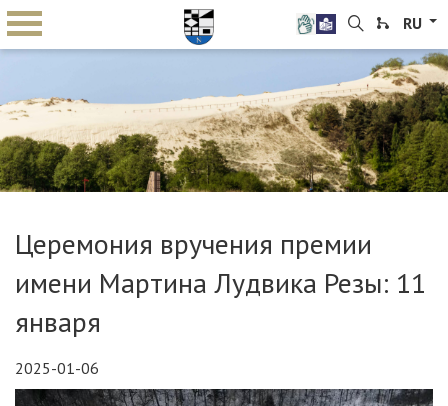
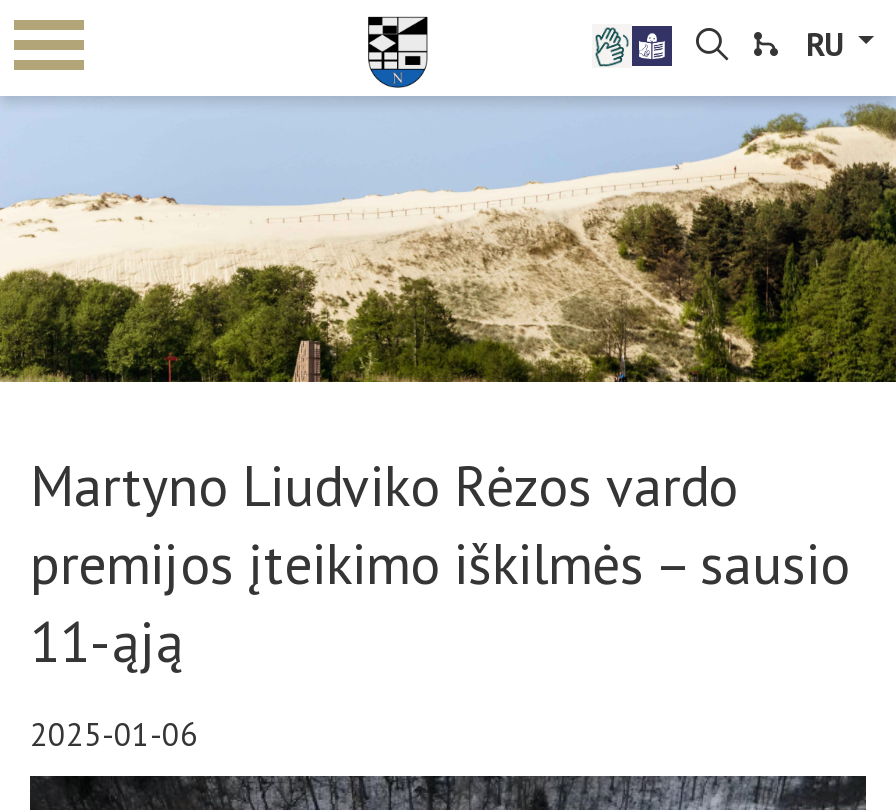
[15,225,426,340] Церемония вручения премии | имени Мартина Лудвика Резы: 11 | января -> [30,449,850,679] Martyno Liudviko Rėzos vardo | premijos įteikimo iškilmės – sausio | 11-ąją

